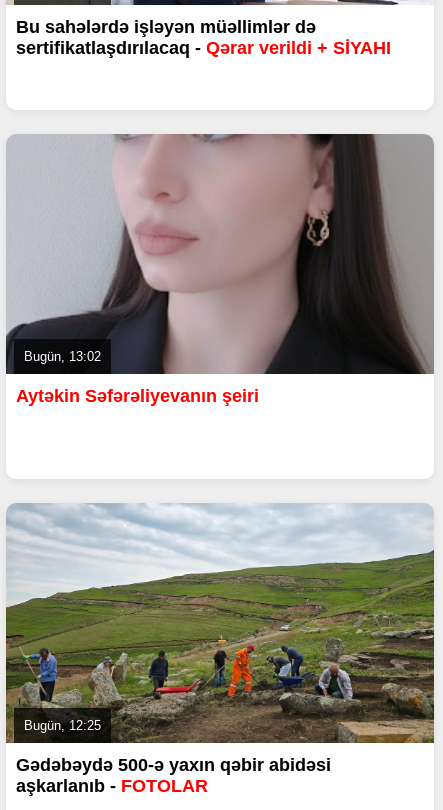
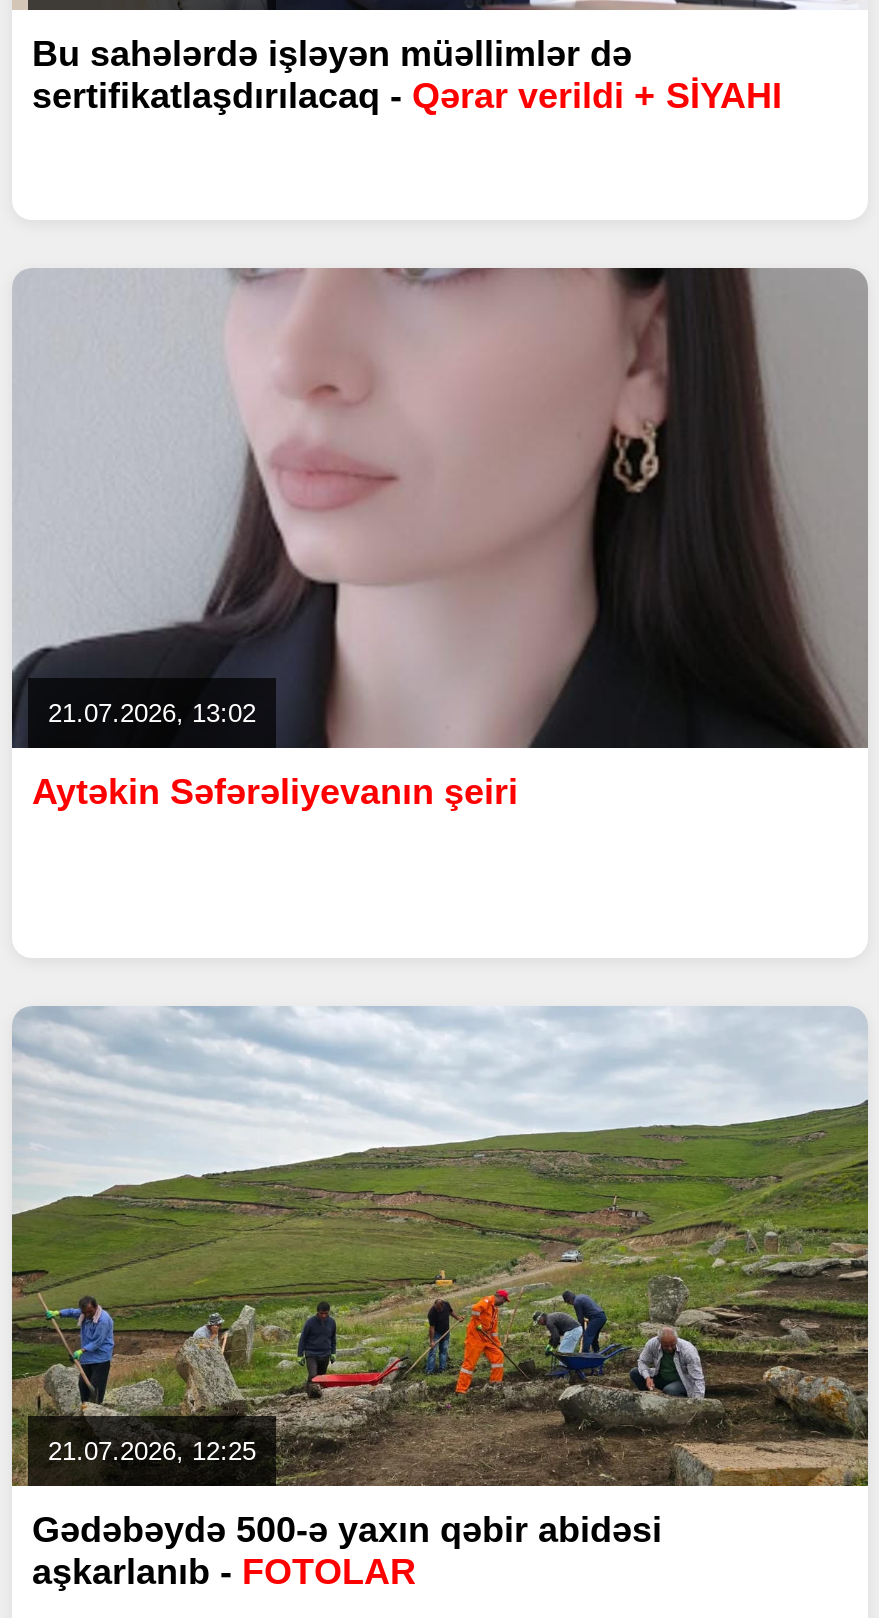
[24,349,101,364] Bugün, 13:02 -> [48,698,256,728] 21.07.2026, 13:02
[24,718,101,733] Bugün, 12:25 -> [48,1436,256,1466] 21.07.2026, 12:25

